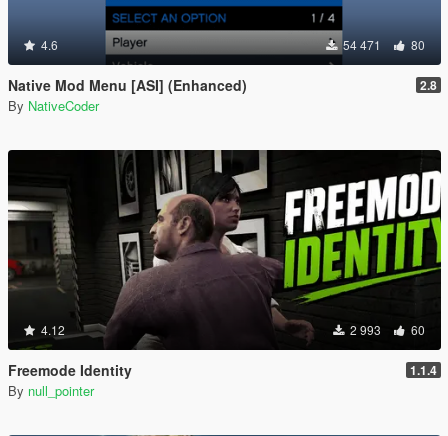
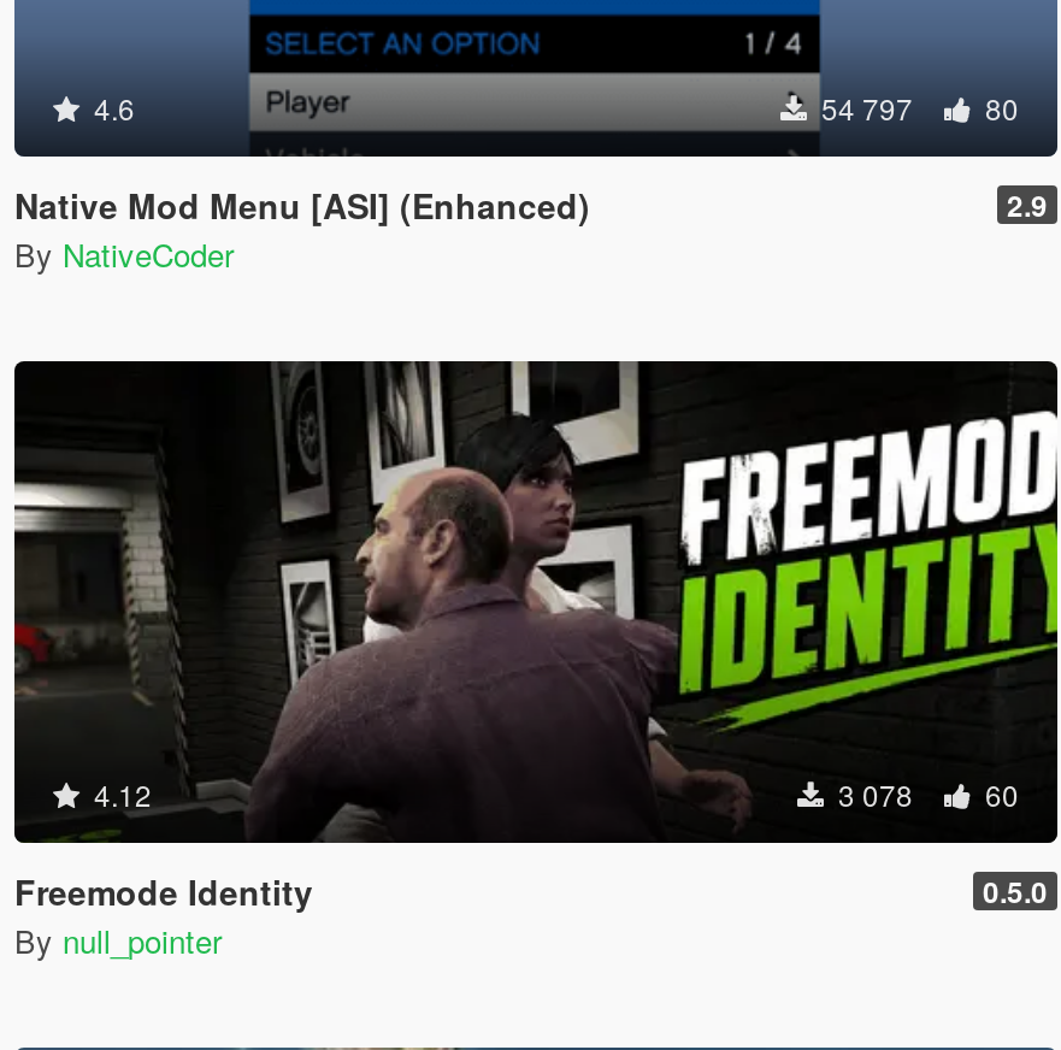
[340,36,425,53] 54 471 80 -> [814,87,1019,128] 54 797 80
[420,76,437,94] 2.8 -> [1007,183,1048,226] 2.9
[347,321,425,338] 2 993 60 -> [831,773,1019,814] 3 078 60
[410,361,437,379] 1.1.4 -> [983,869,1048,913] 0.5.0

